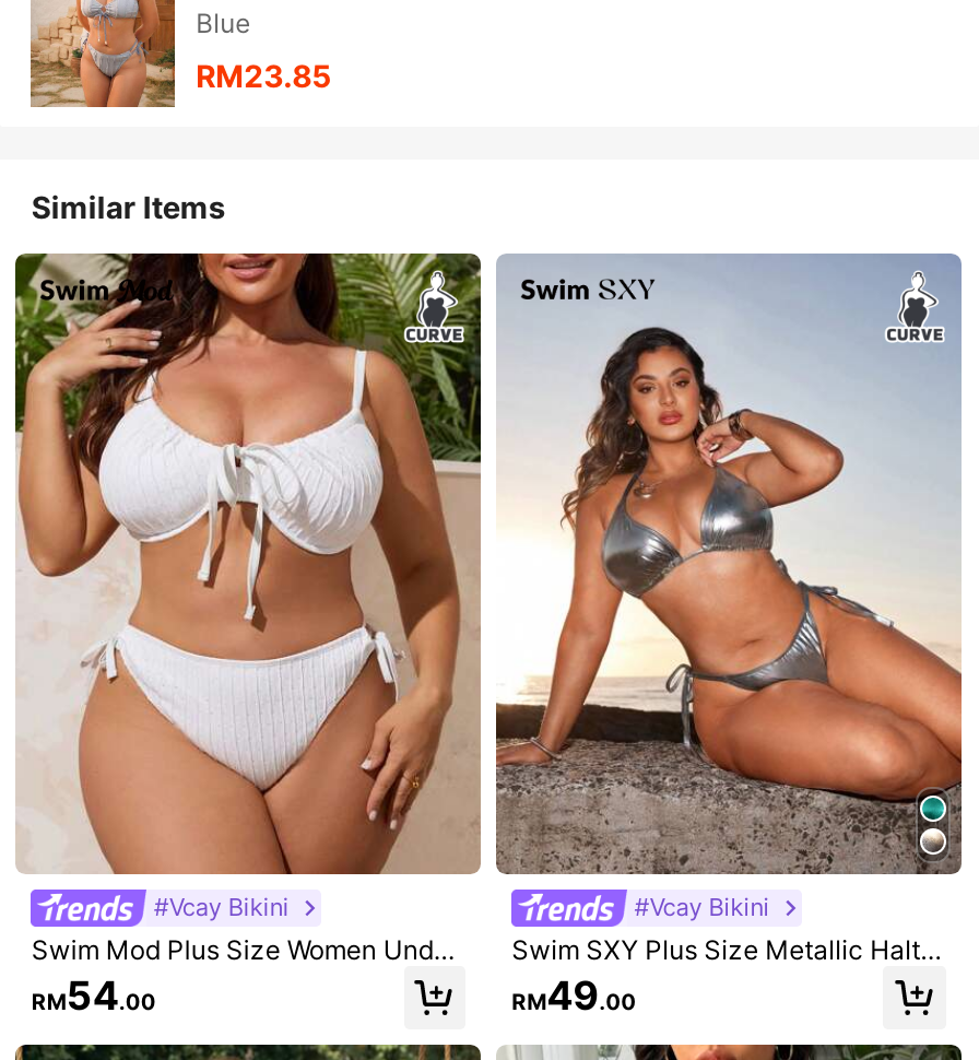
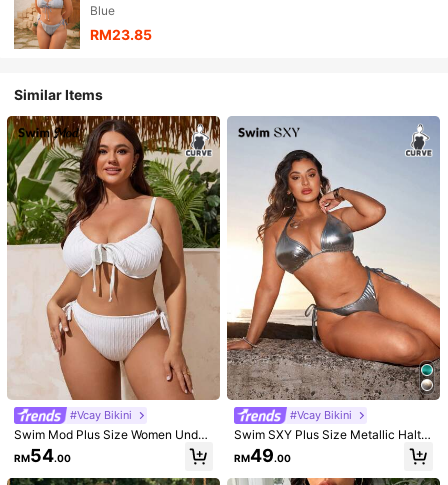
[15,251,483,874] [image] -> [6,115,221,400] [image]

